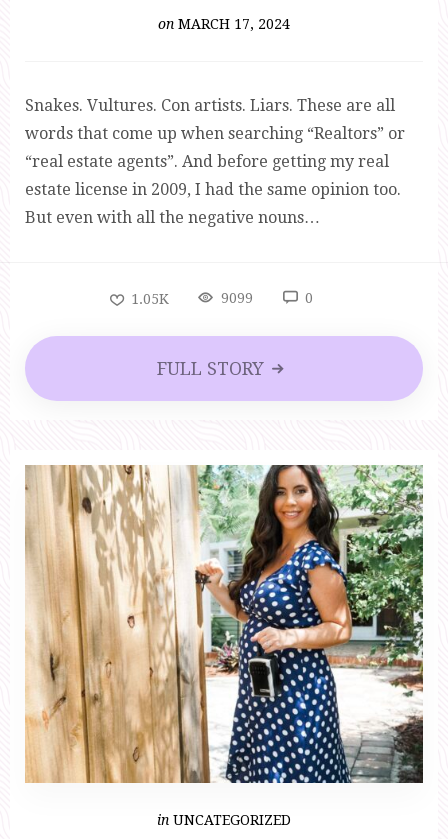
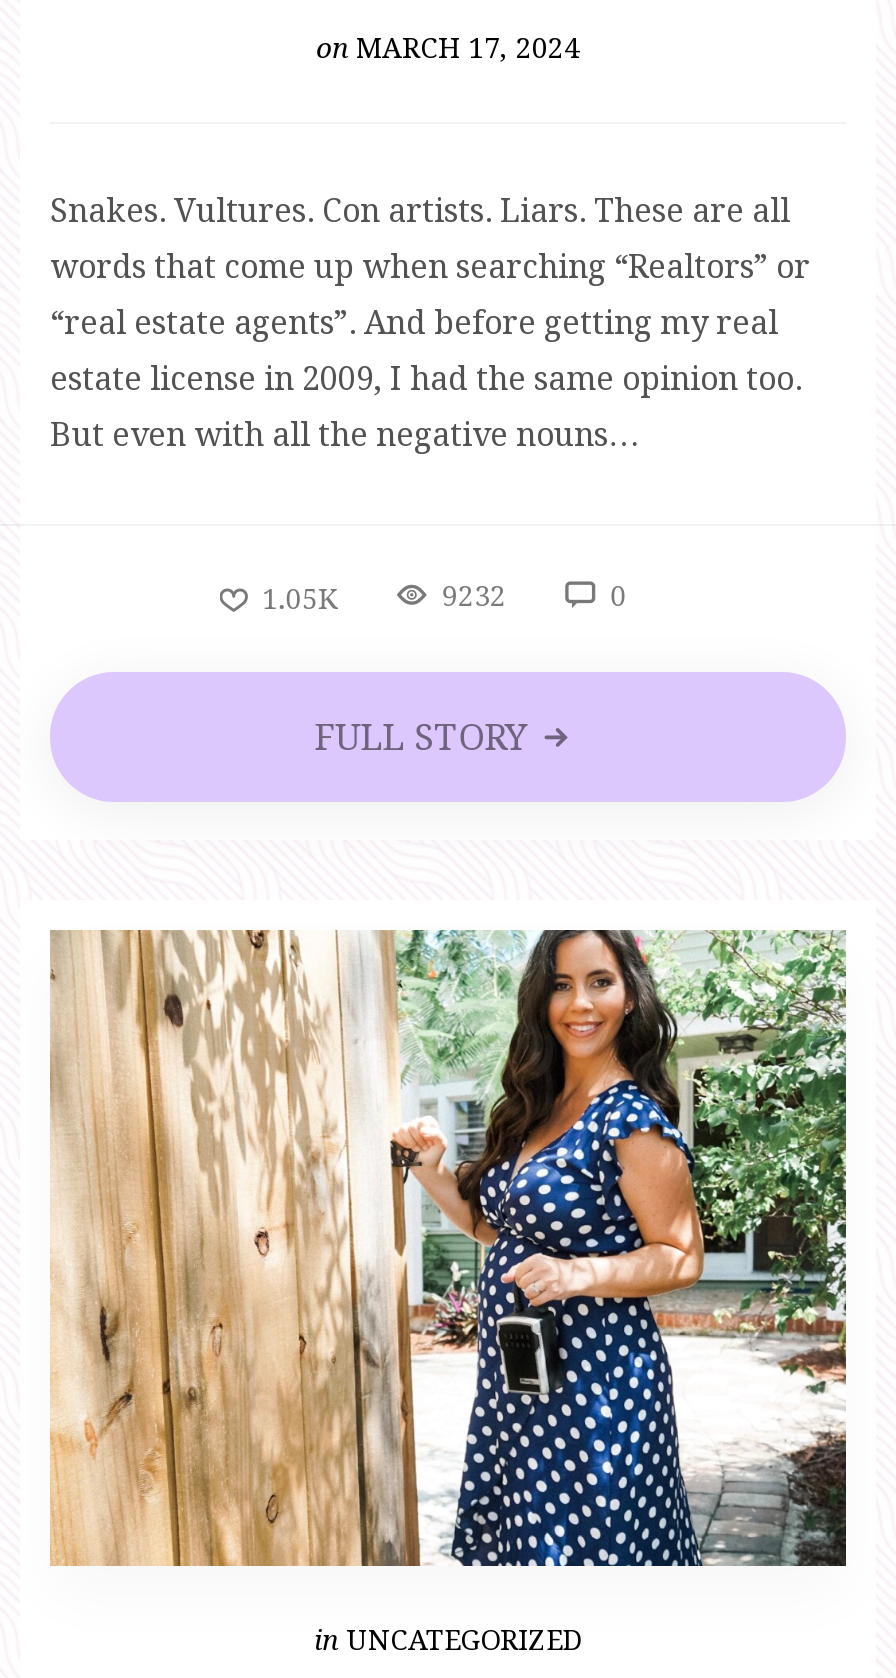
[217,290,253,306] 9099 -> [434,581,506,613] 9232

